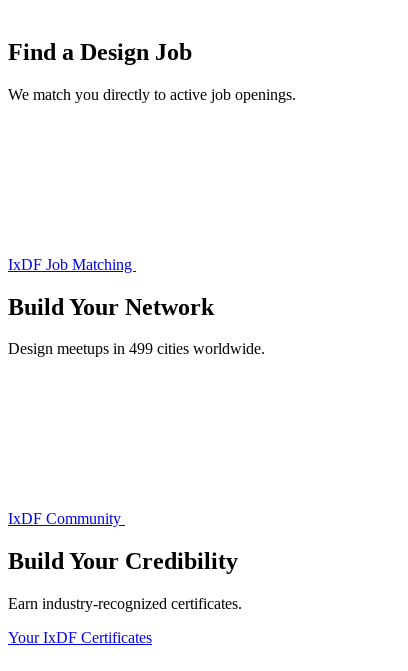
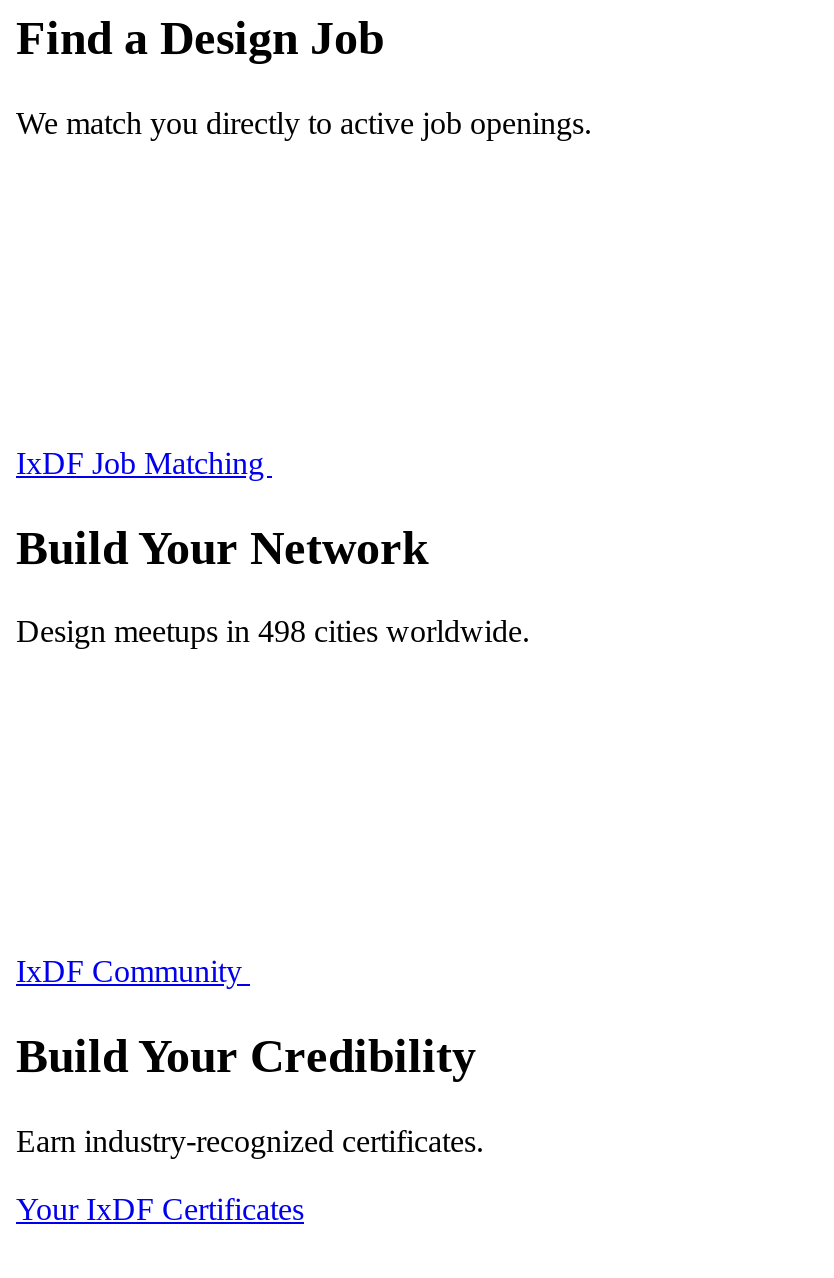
[8,340,265,357] Design meetups in 499 cities worldwide. -> [16,615,530,649] Design meetups in 498 cities worldwide.

